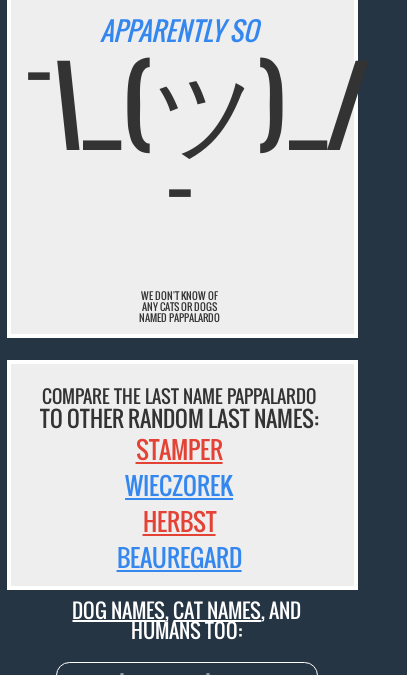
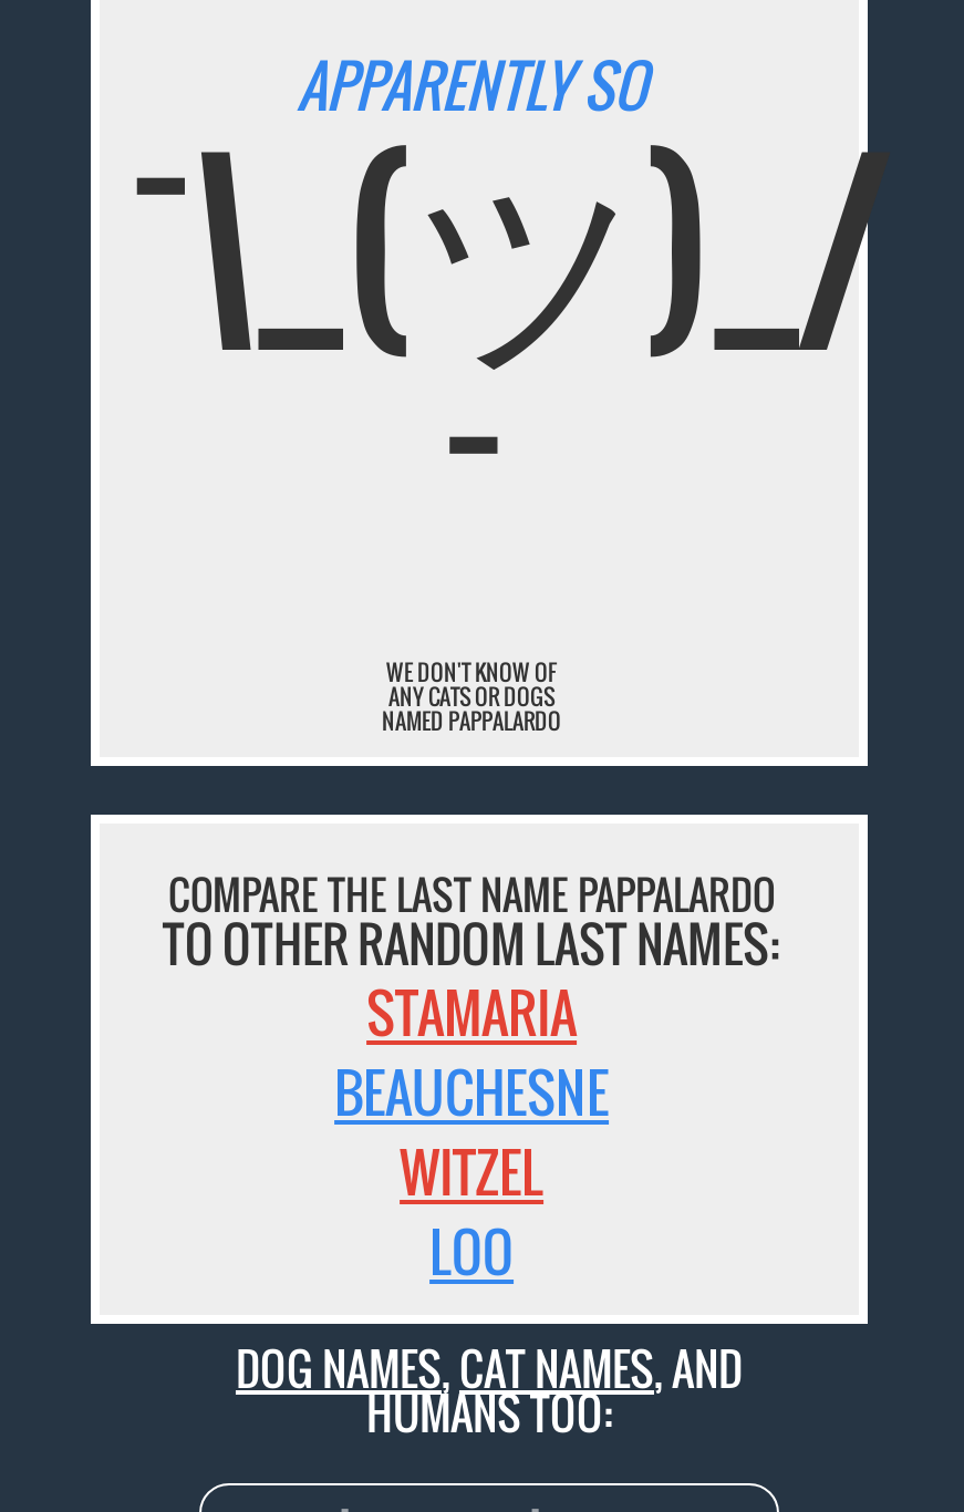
[116,431,241,575] STAMPER | WIECZOREK | HERBST | BEAUREGARD -> [334,972,609,1291] STAMARIA | BEAUCHESNE | WITZEL | LOO

